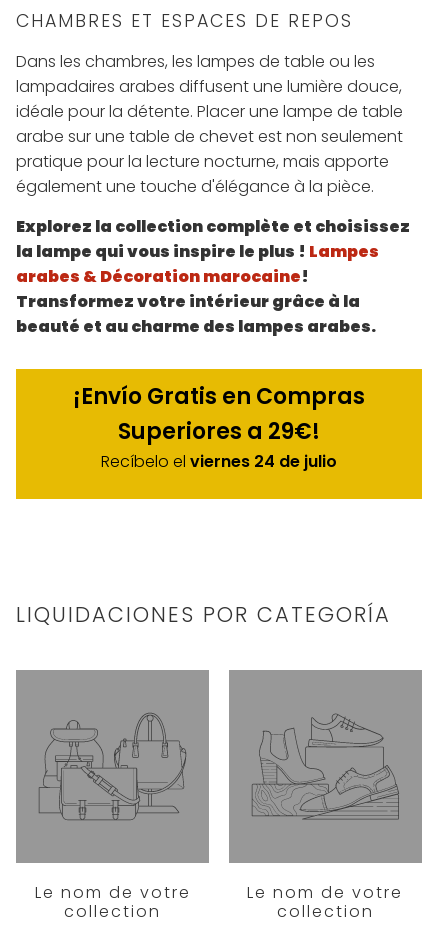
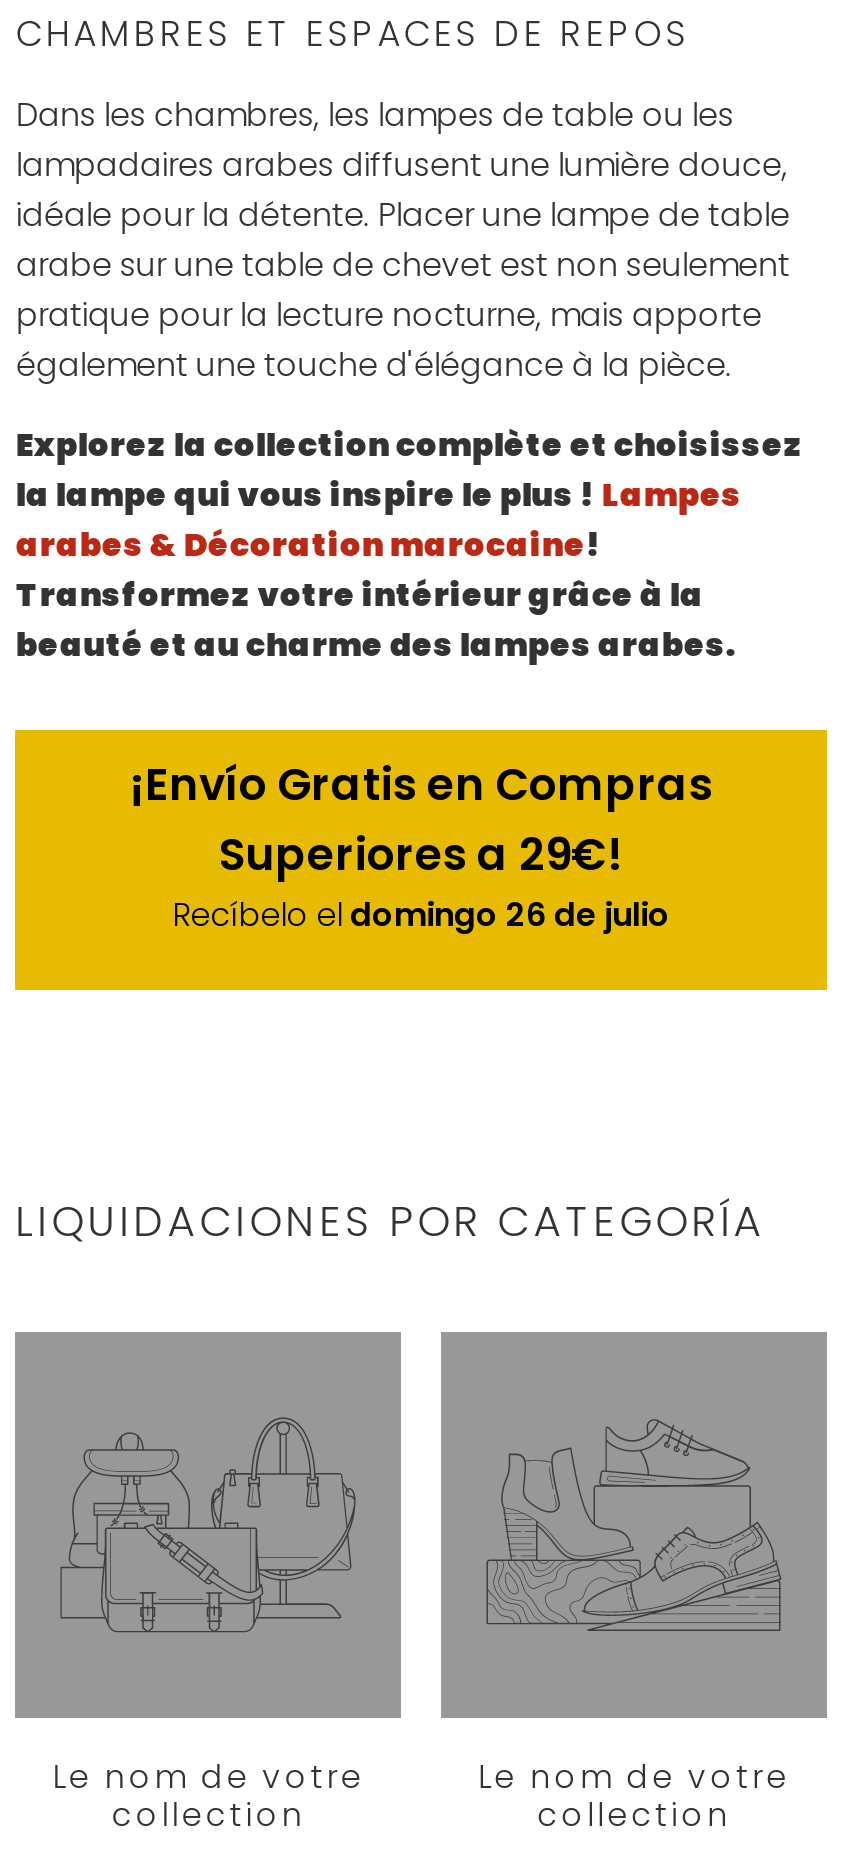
[101,450,337,473] Recíbelo el viernes 24 de julio -> [172,892,670,938] Recíbelo el domingo 26 de julio

